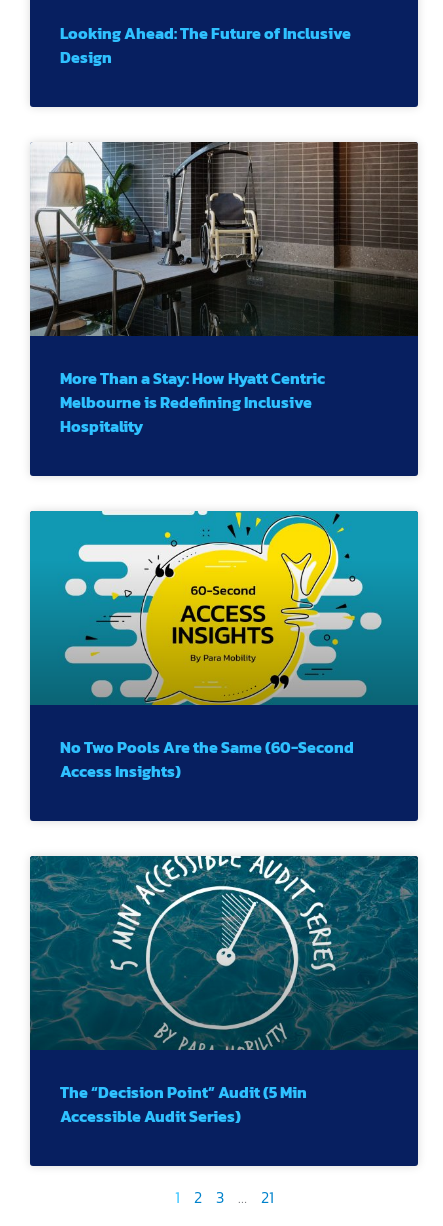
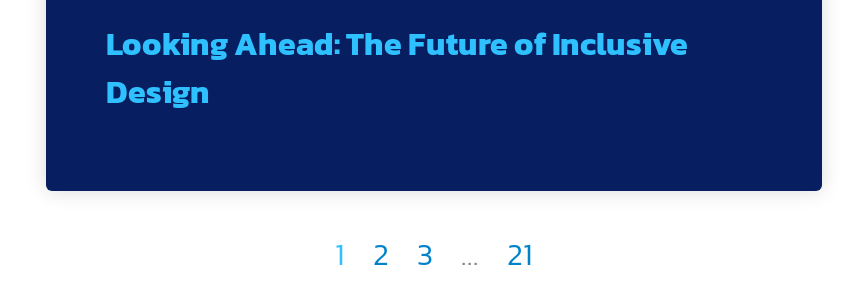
[29,141,418,438] [image] | More Than a Stay: How Hyatt Centric | Melbourne is Redefining Inclusive | Hospitality -> none
[29,510,419,783] [image] | No Two Pools Are the Same (60-Second | Access Insights) -> none
[29,855,418,1128] [image] | The “Decision Point” Audit (5 Min | Accessible Audit Series) -> none

